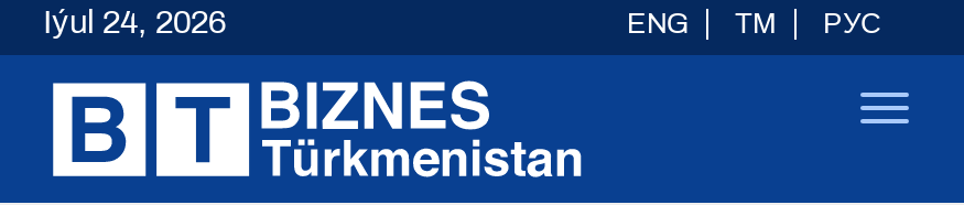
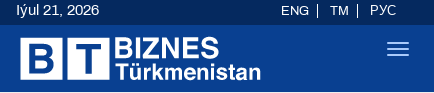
[43,4,226,40] Iýul 24, 2026 -> [16,2,99,18] Iýul 21, 2026

